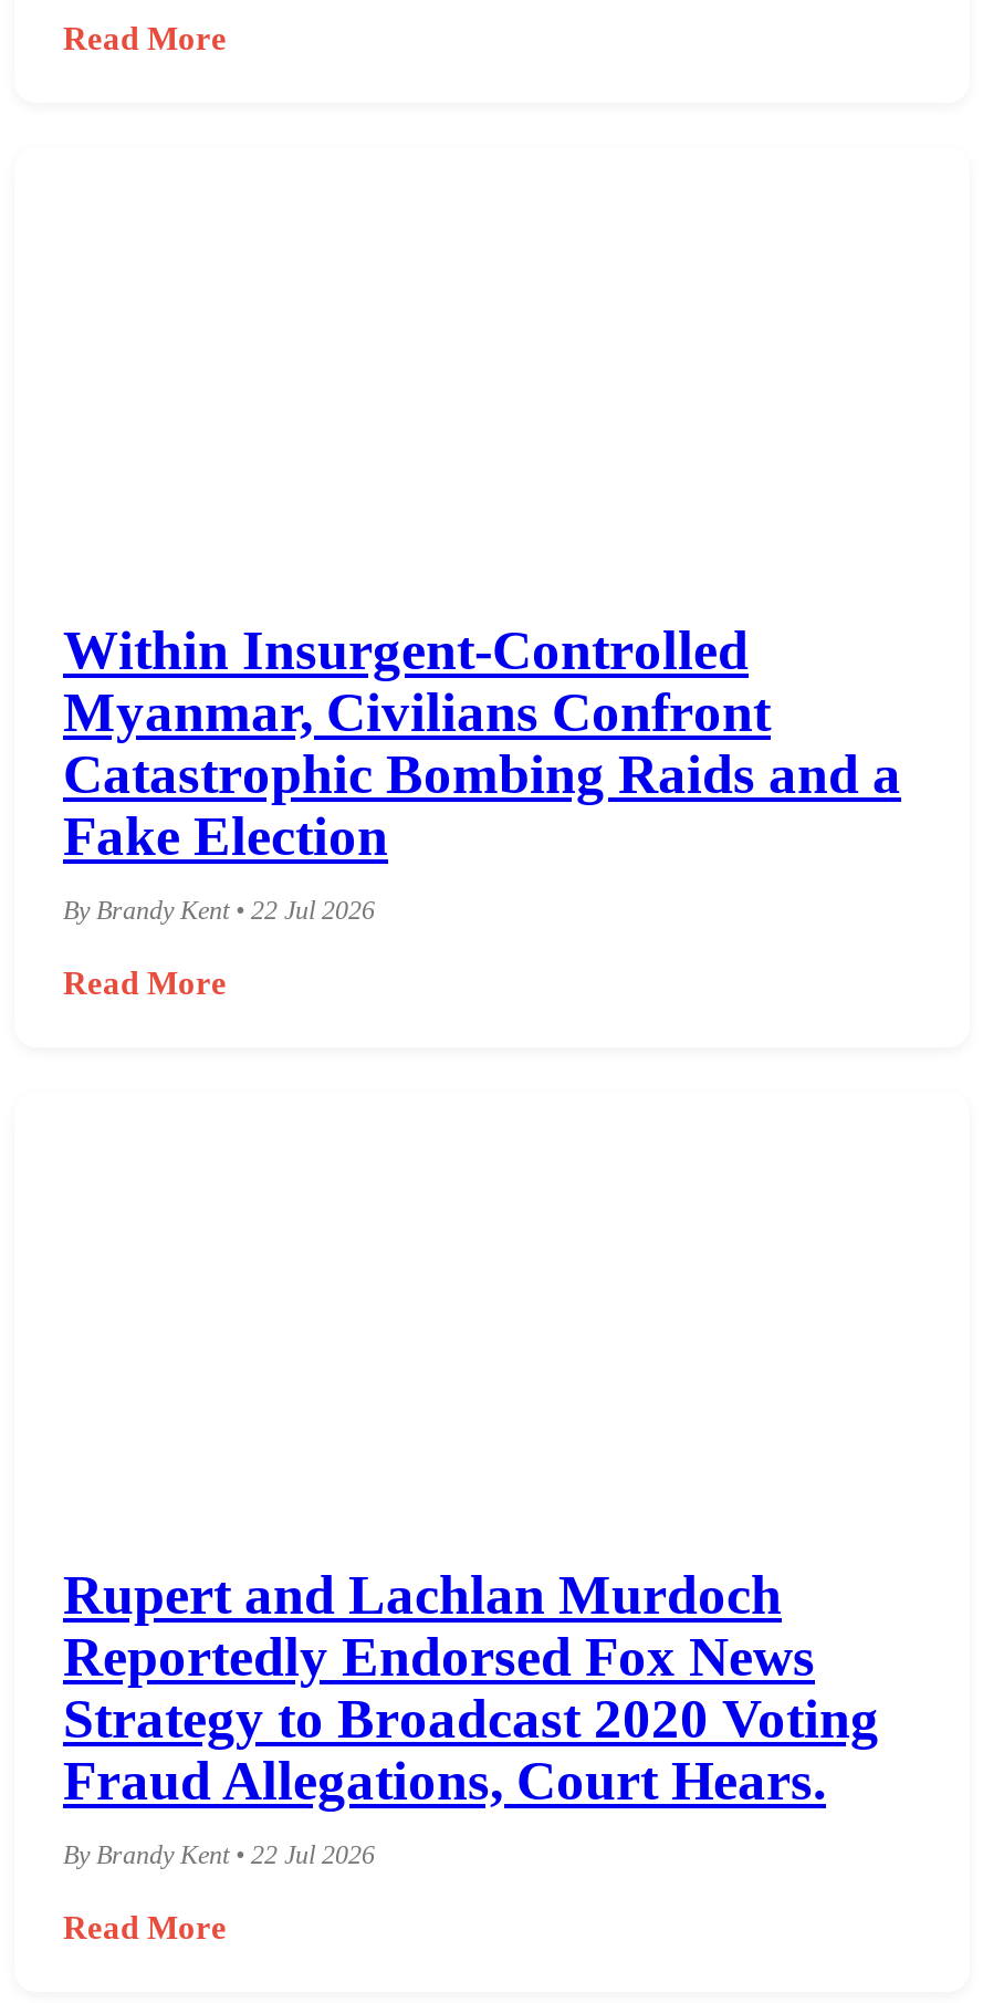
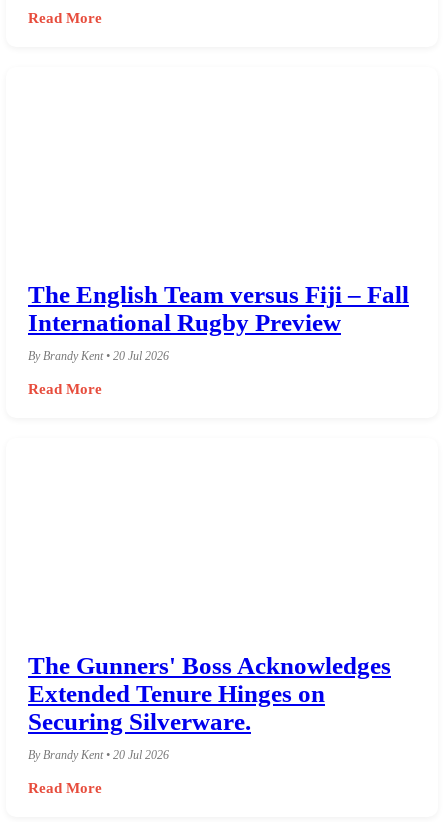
[63,621,901,867] Within Insurgent-Controlled | Myanmar, Civilians Confront | Catastrophic Bombing Raids and a | Fake Election -> [28,281,409,336] The English Team versus Fiji – Fall | International Rugby Preview
[63,896,375,927] By Brandy Kent • 22 Jul 2026 -> [28,349,169,363] By Brandy Kent • 20 Jul 2026
[63,1566,879,1811] Rupert and Lachlan Murdoch | Reportedly Endorsed Fox News | Strategy to Broadcast 2020 Voting | Fraud Allegations, Court Hears. -> [28,652,391,735] The Gunners' Boss Acknowledges | Extended Tenure Hinges on | Securing Silverware.
[63,1840,375,1871] By Brandy Kent • 22 Jul 2026 -> [28,748,169,762] By Brandy Kent • 20 Jul 2026

